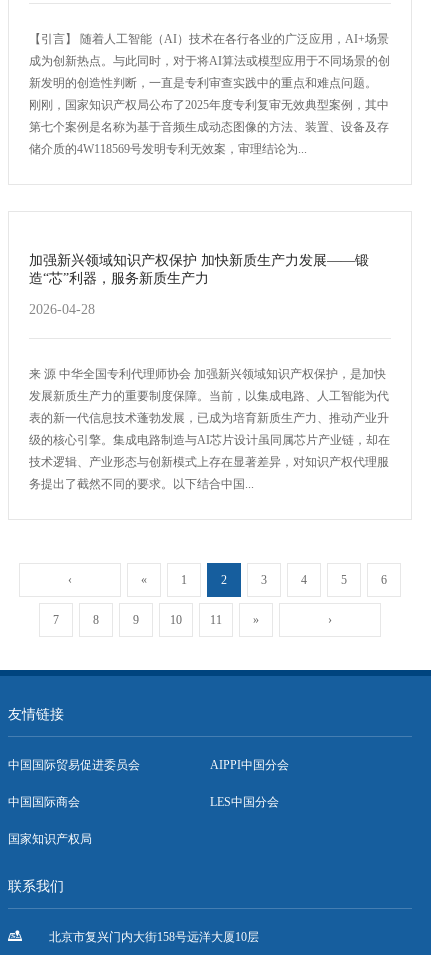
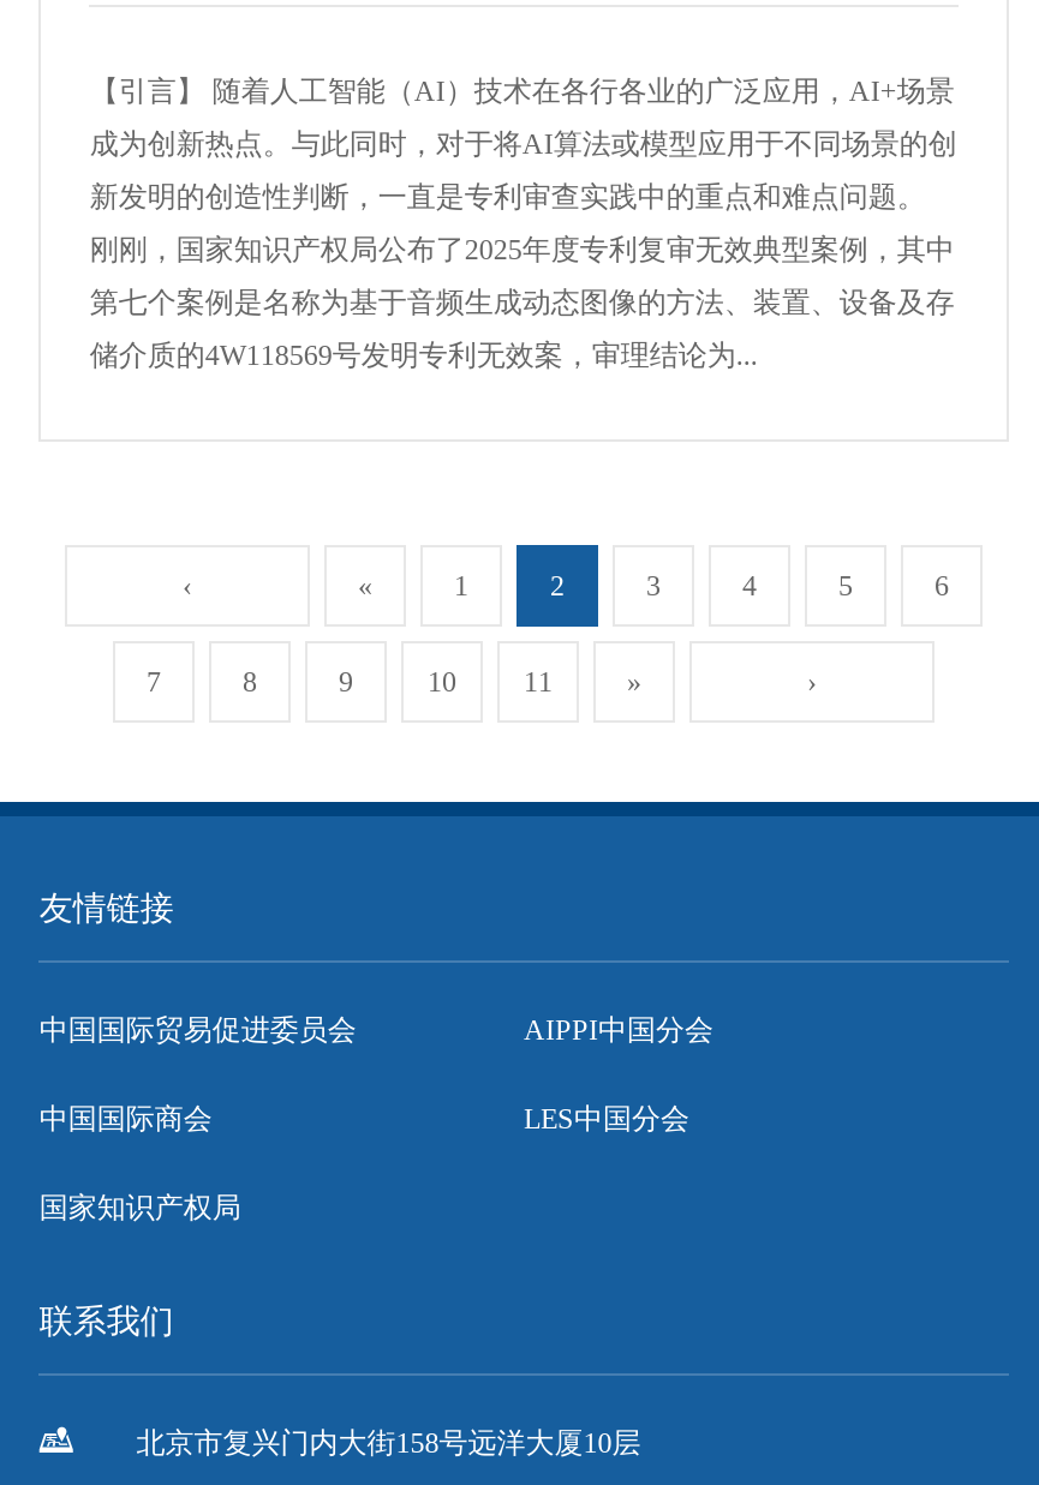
[29,253,369,317] 加强新兴领域知识产权保护 加快新质生产力发展——锻 | 造“芯”利器，服务新质生产力 | 2026-04-28 -> none
[29,367,390,491] 来 源 中华全国专利代理师协会 加强新兴领域知识产权保护，是加快 | 发展新质生产力的重要制度保障。当前，以集成电路、人工智能为代 | 表的新一代信息技术蓬勃发展，已成为培育新质生产力、推动产业升 | 级的核心引擎。集成电路制造与AI芯片设计虽同属芯片产业链，却在 | 技术逻辑、产业形态与创新模式上存在显著差异，对知识产权代理服 | 务提出了截然不同的要求。以下结合中国... -> none

